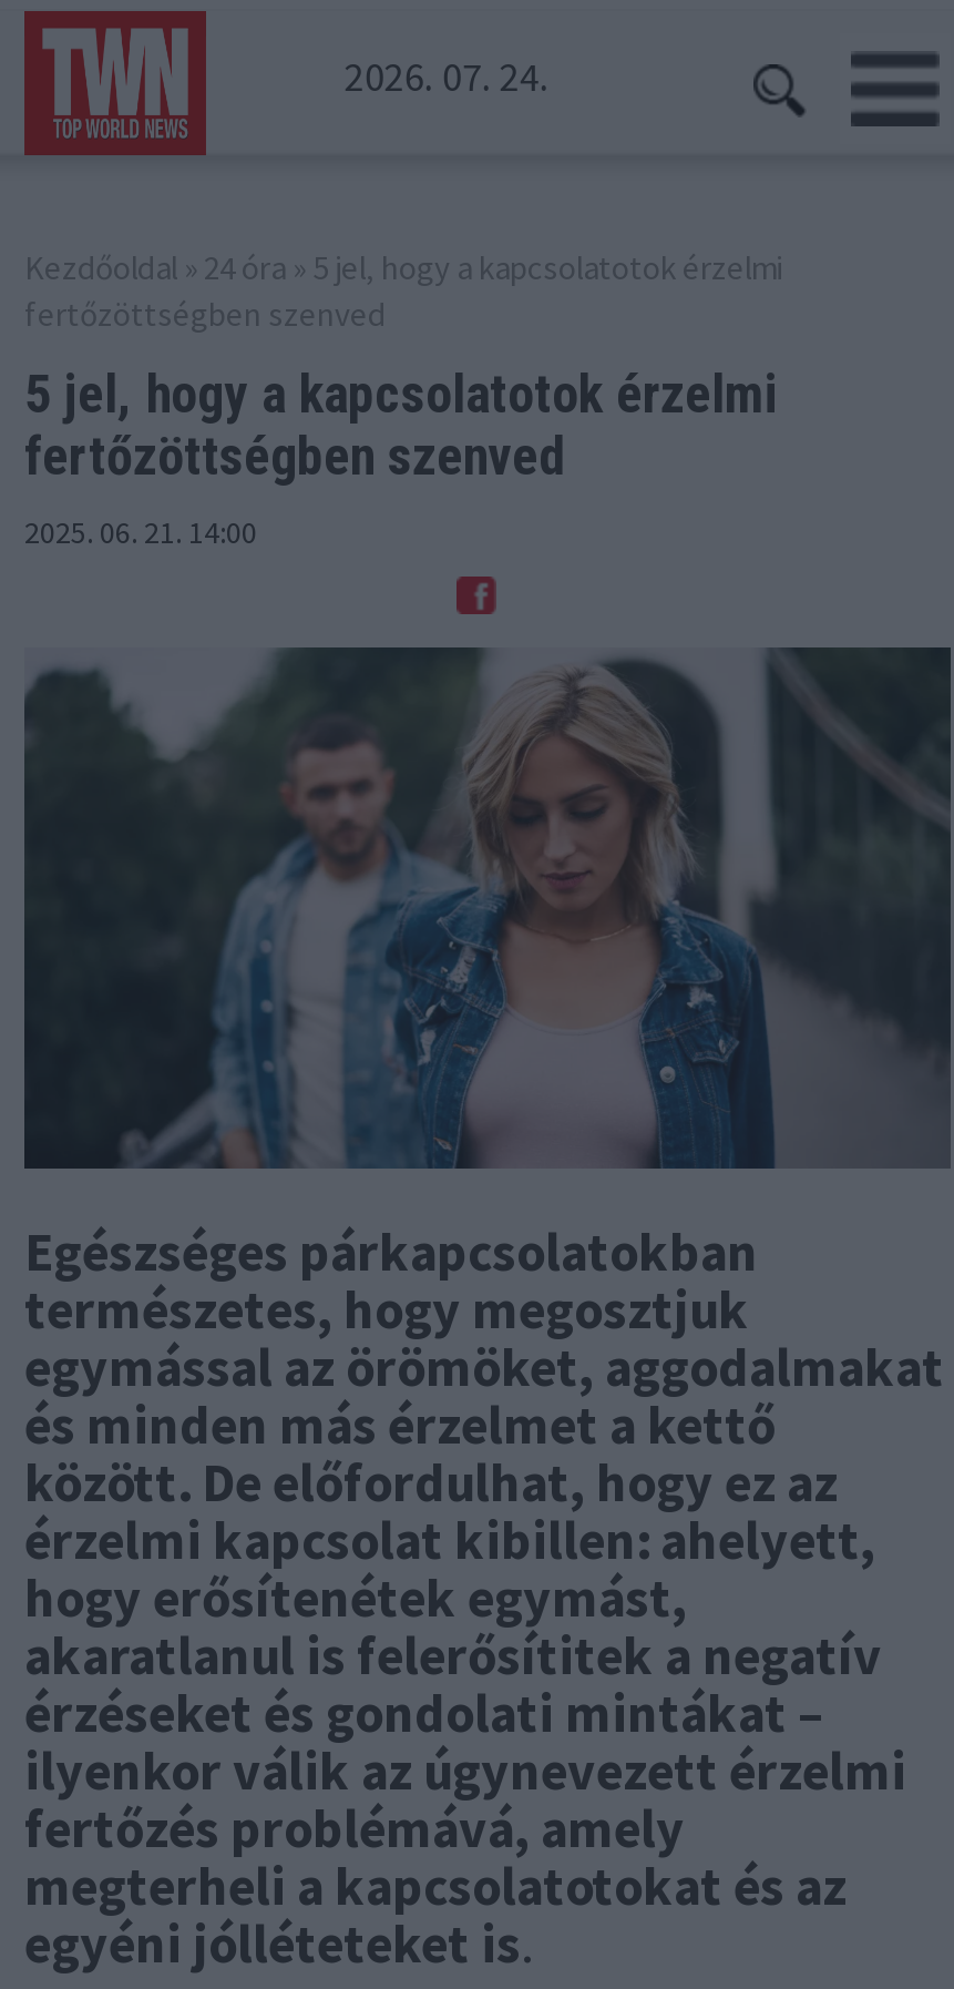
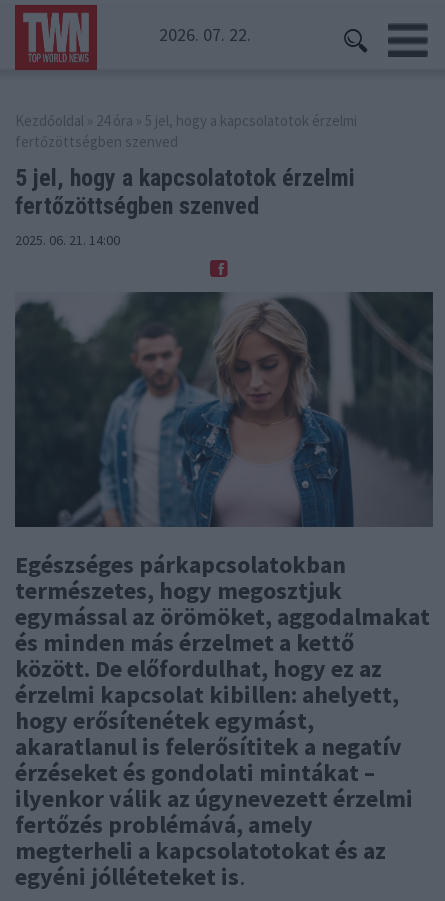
[344,51,548,102] 2026. 07. 24. -> [159,23,251,46] 2026. 07. 22.

